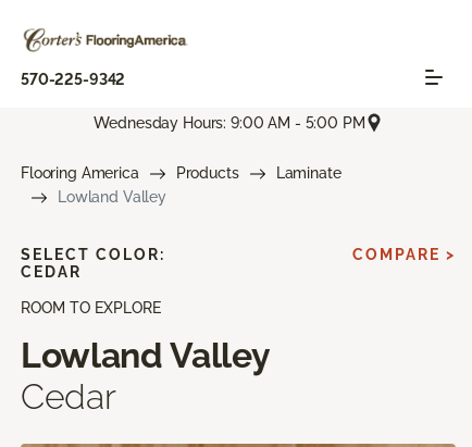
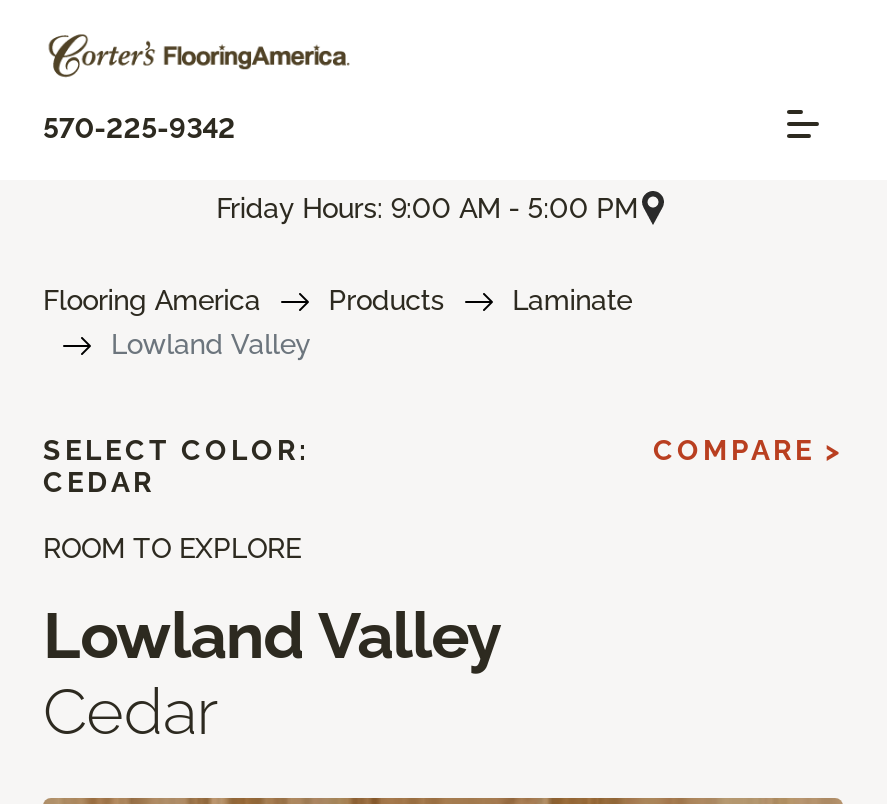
[94,114,365,131] Wednesday Hours: 9:00 AM - 5:00 PM -> [216,191,638,223] Friday Hours: 9:00 AM - 5:00 PM

